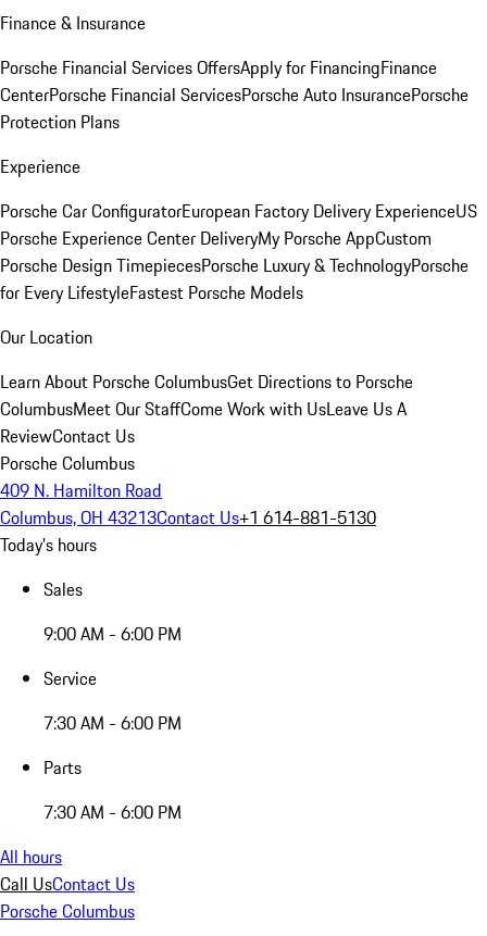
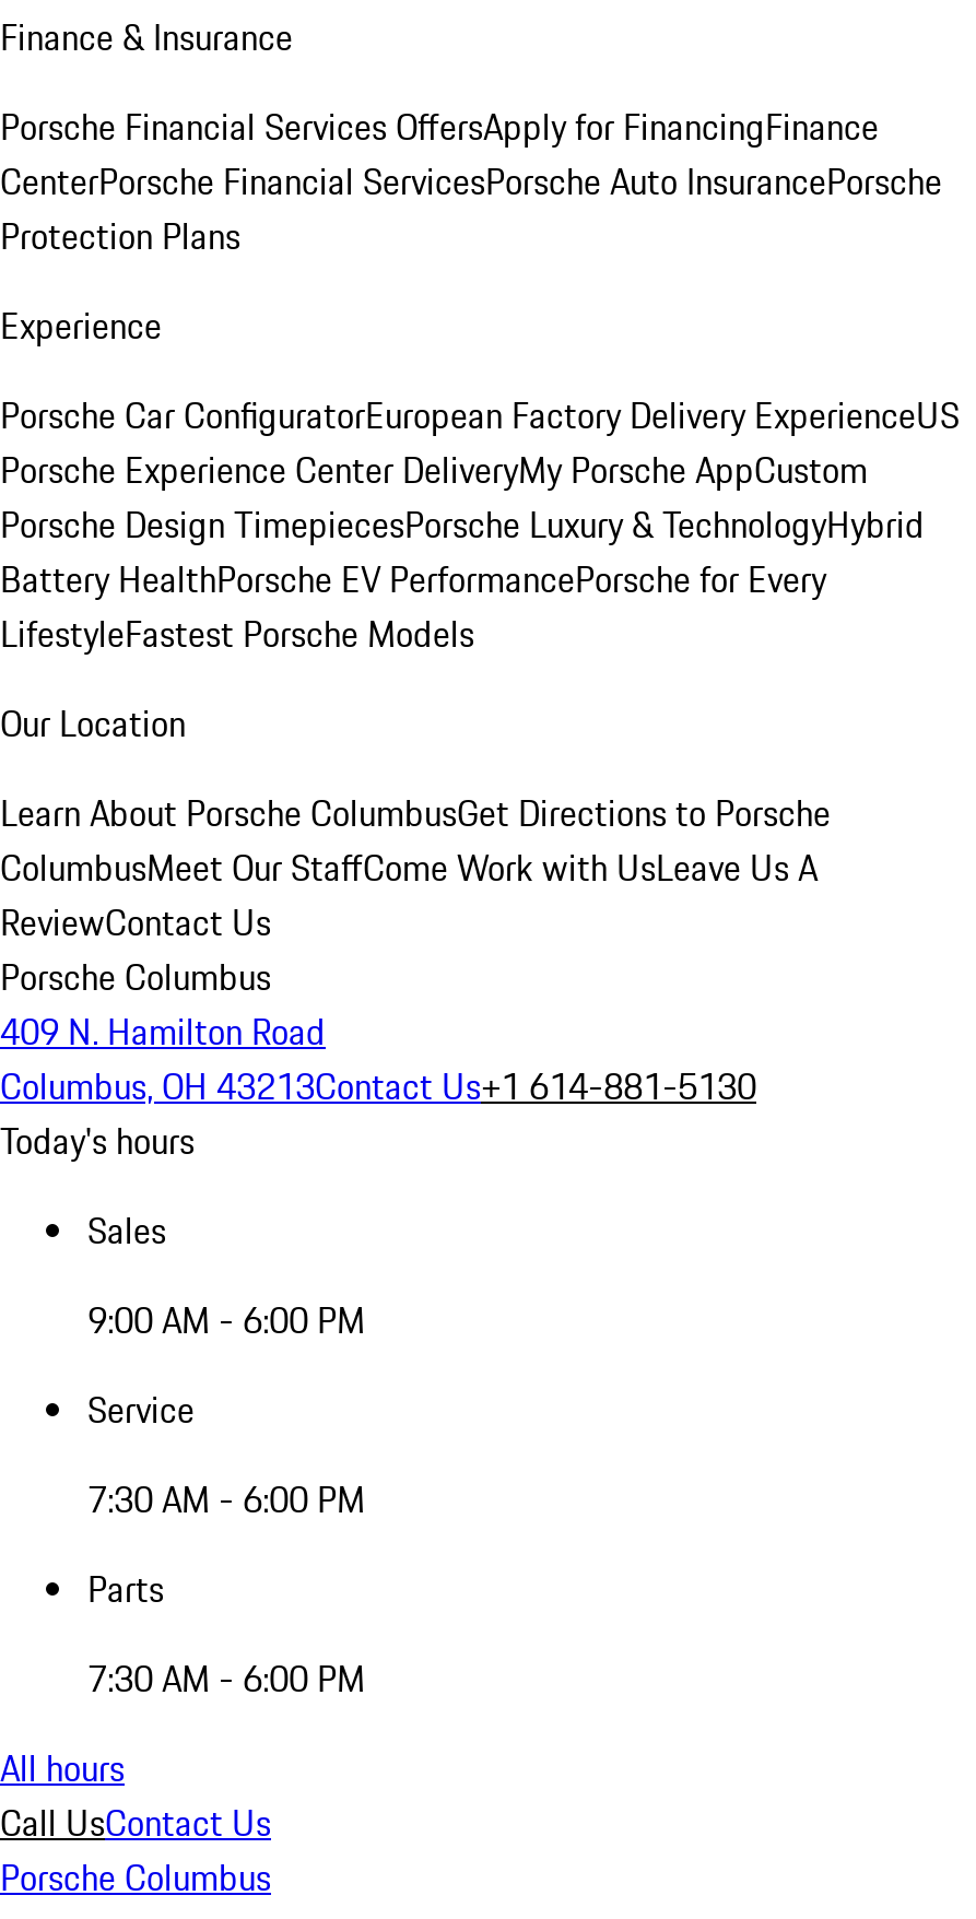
[0,252,469,305] Porsche Design TimepiecesPorsche Luxury & TechnologyPorsche | for Every LifestyleFastest Porsche Models -> [0,498,925,660] Porsche Design TimepiecesPorsche Luxury & TechnologyHybrid | Battery HealthPorsche EV PerformancePorsche for Every | LifestyleFastest Porsche Models

